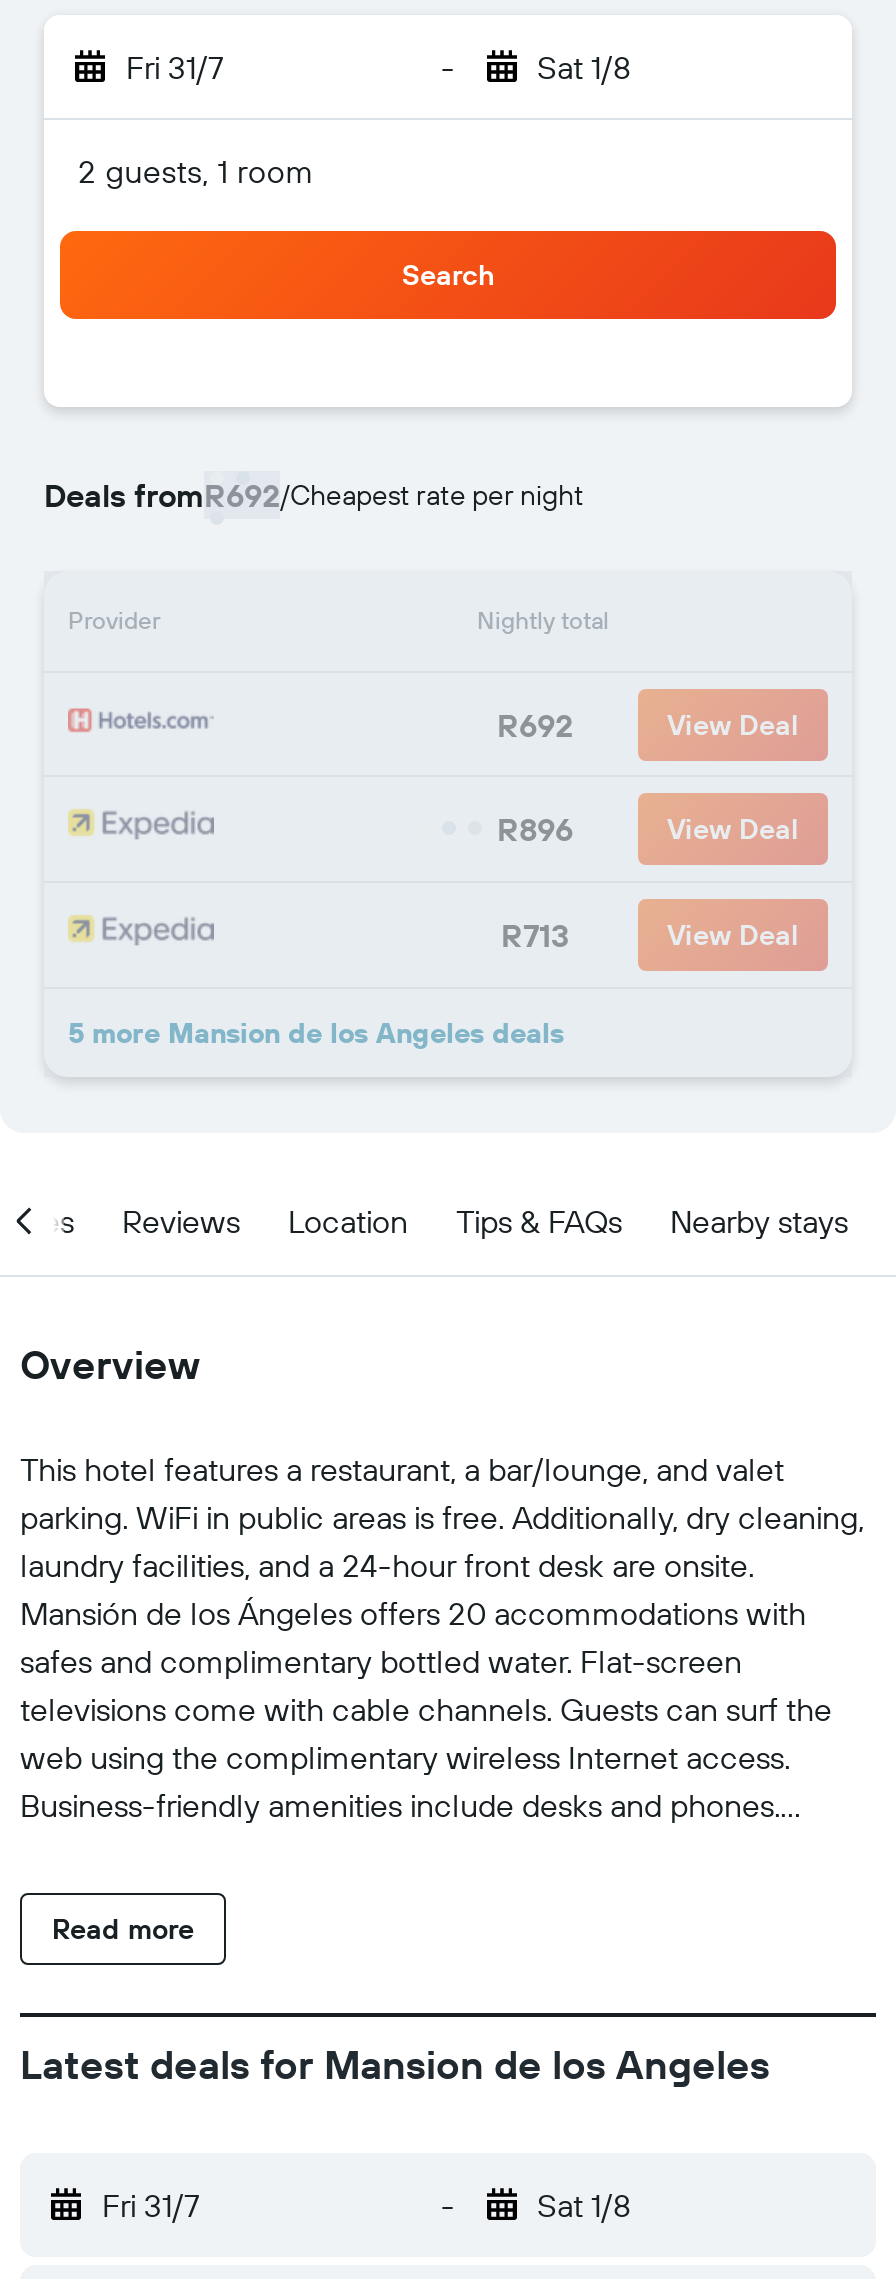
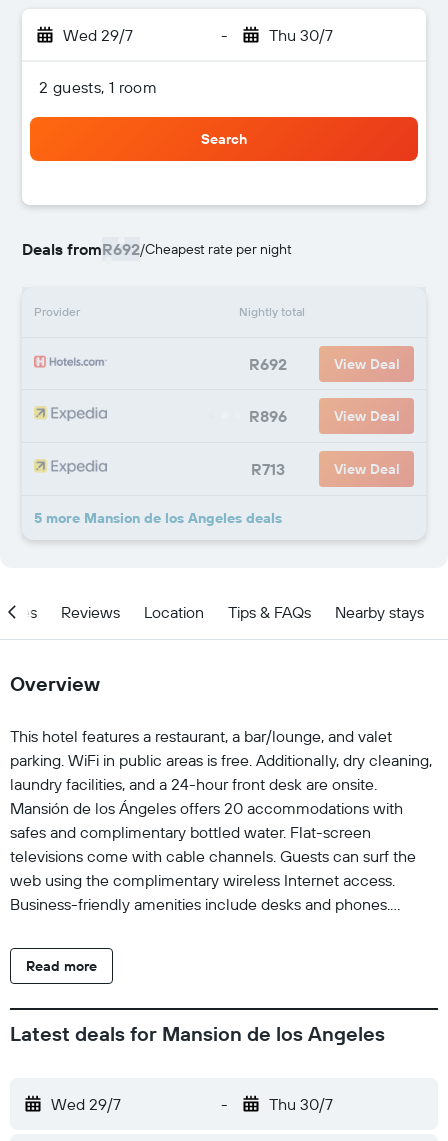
[126,47,224,87] Fri 31/7 -> [63,25,133,45] Wed 29/7
[537,47,631,87] Sat 1/8 -> [268,25,332,45] Thu 30/7
[102,2185,200,2225] Fri 31/7 -> [51,1094,121,1114] Wed 29/7
[537,2185,631,2225] Sat 1/8 -> [268,1094,332,1114] Thu 30/7

